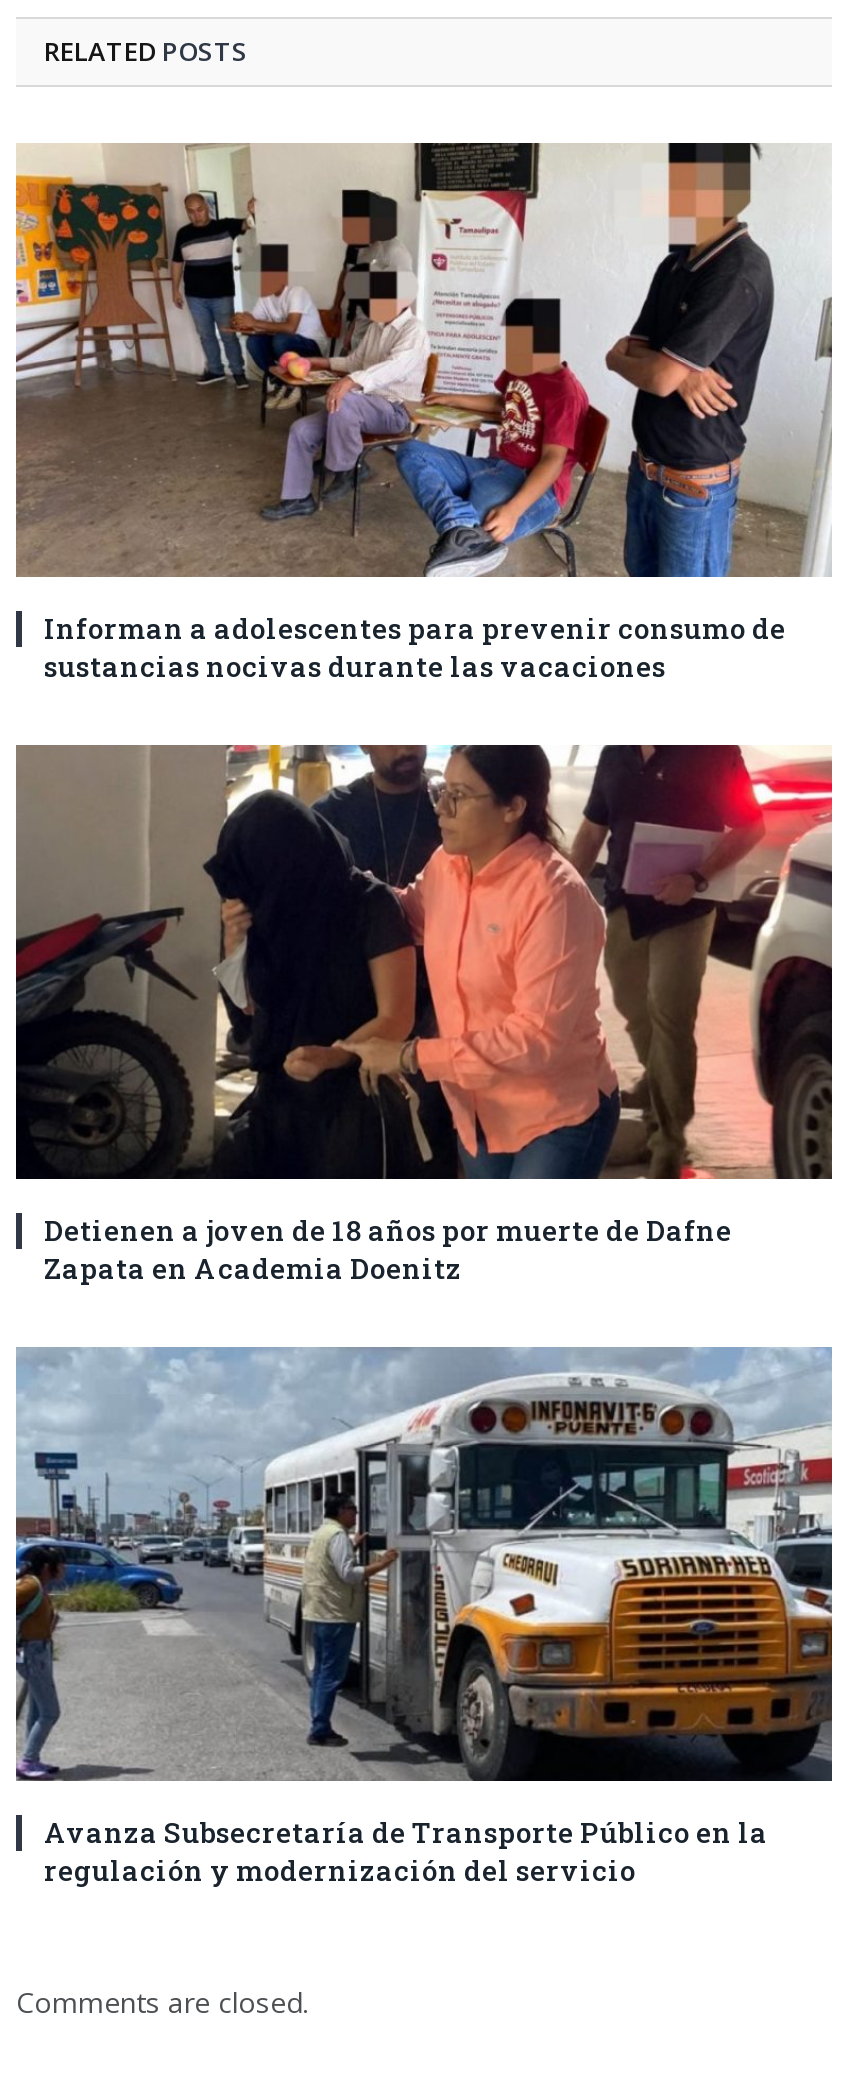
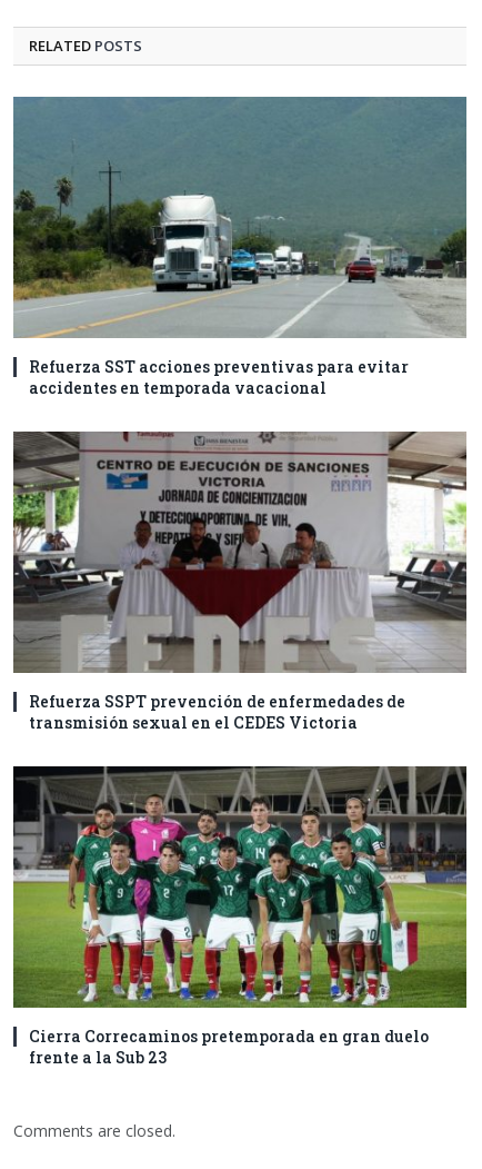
[14,141,832,685] [image] | Informan a adolescentes para prevenir consumo de | sustancias nocivas durante las vacaciones -> [12,96,468,398] [image] | Refuerza SST acciones preventivas para evitar | accidentes en temporada vacacional
[14,743,834,1287] [image] | Detienen a joven de 18 años por muerte de Dafne | Zapata en Academia Doenitz -> [12,430,468,733] [image] | Refuerza SSPT prevención de enfermedades de | transmisión sexual en el CEDES Victoria
[14,1347,834,1889] [image] | Avanza Subsecretaría de Transporte Público en la | regulación y modernización del servicio -> [12,765,468,1068] [image] | Cierra Correcaminos pretemporada en gran duelo | frente a la Sub 23

